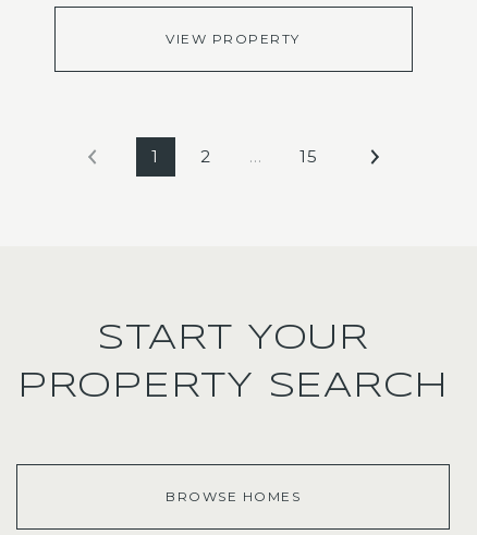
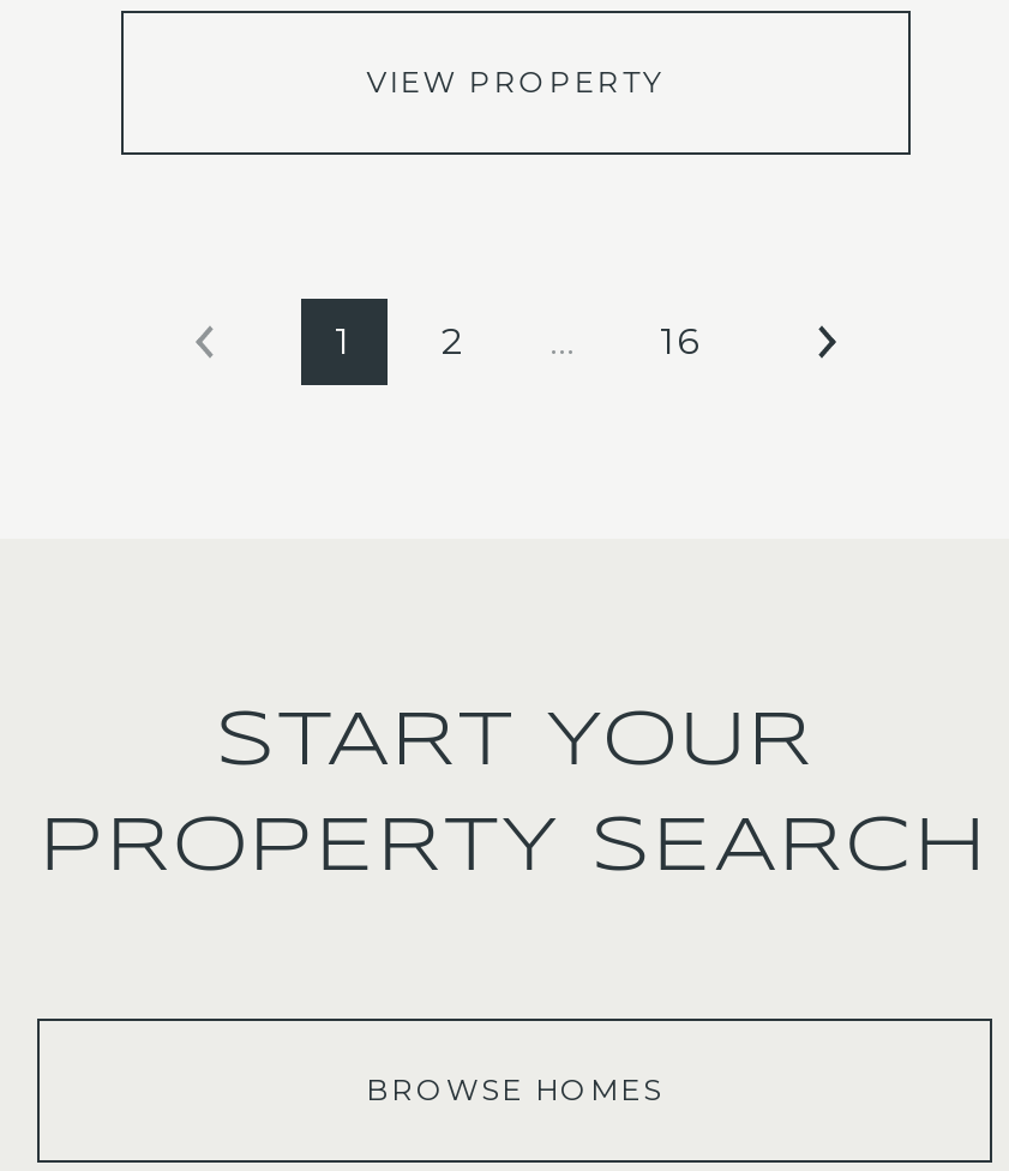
[299,146,317,167] 15 -> [660,318,701,364] 16

